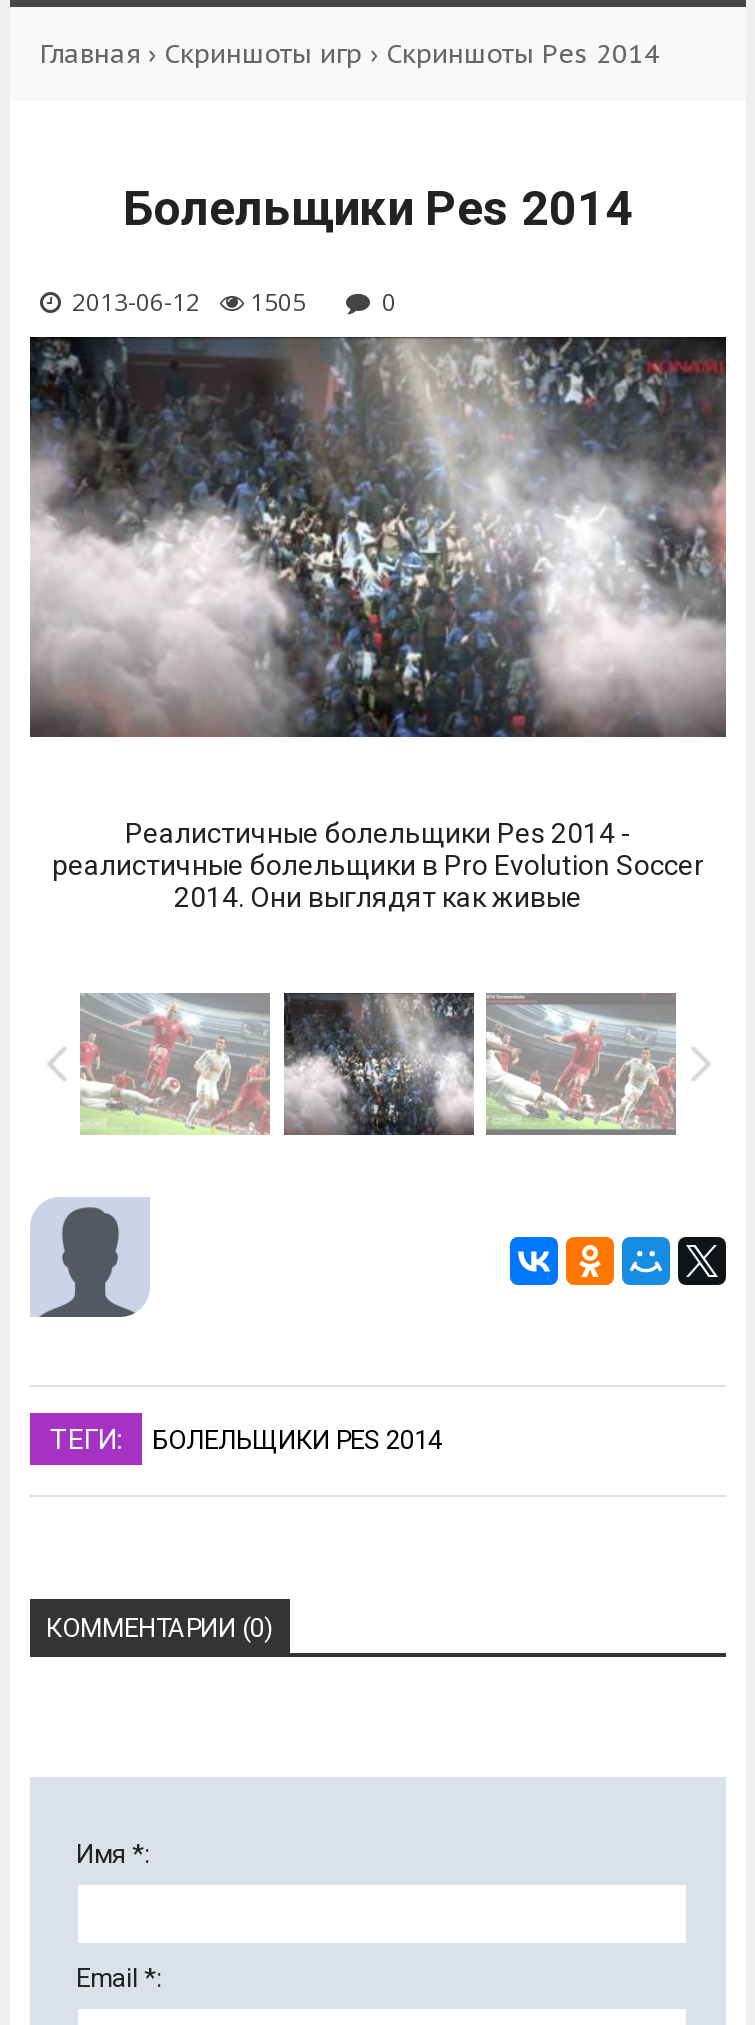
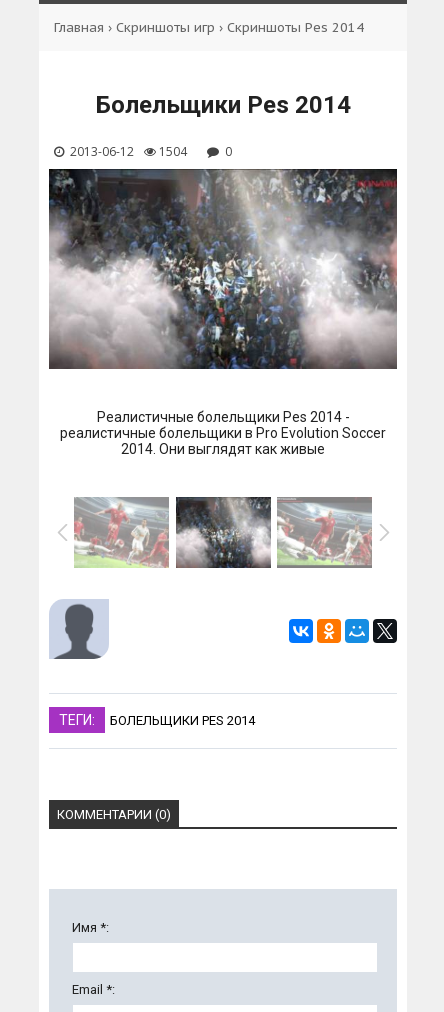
[66,286,306,320] 2013-06-12 1505 -> [67,143,187,160] 2013-06-12 1504

